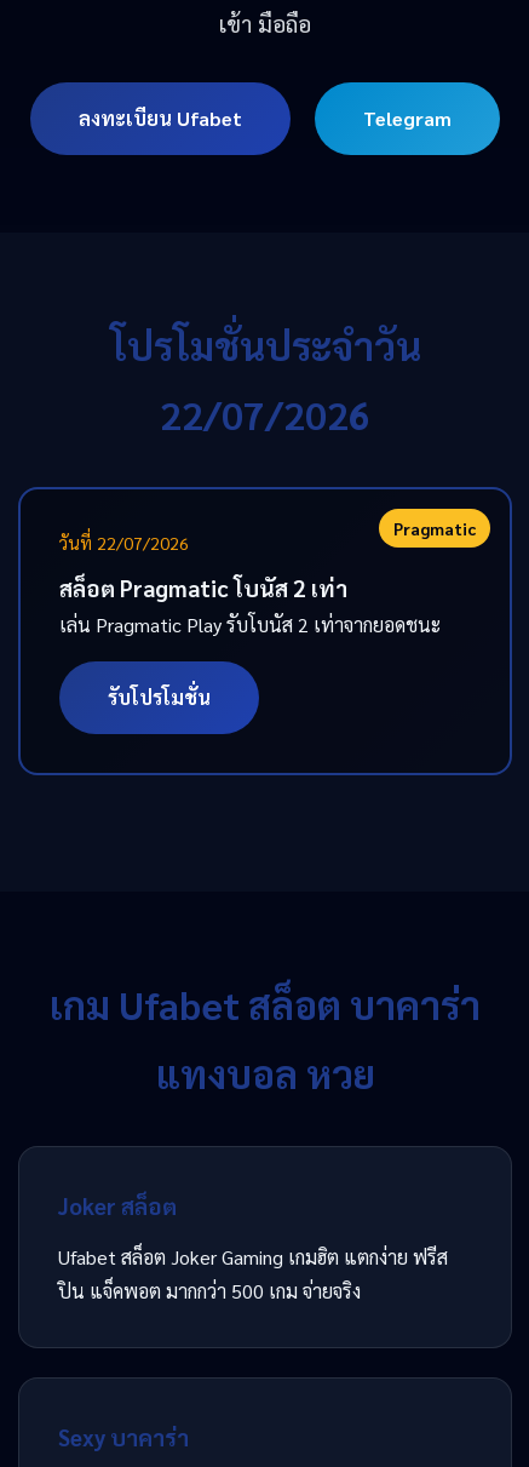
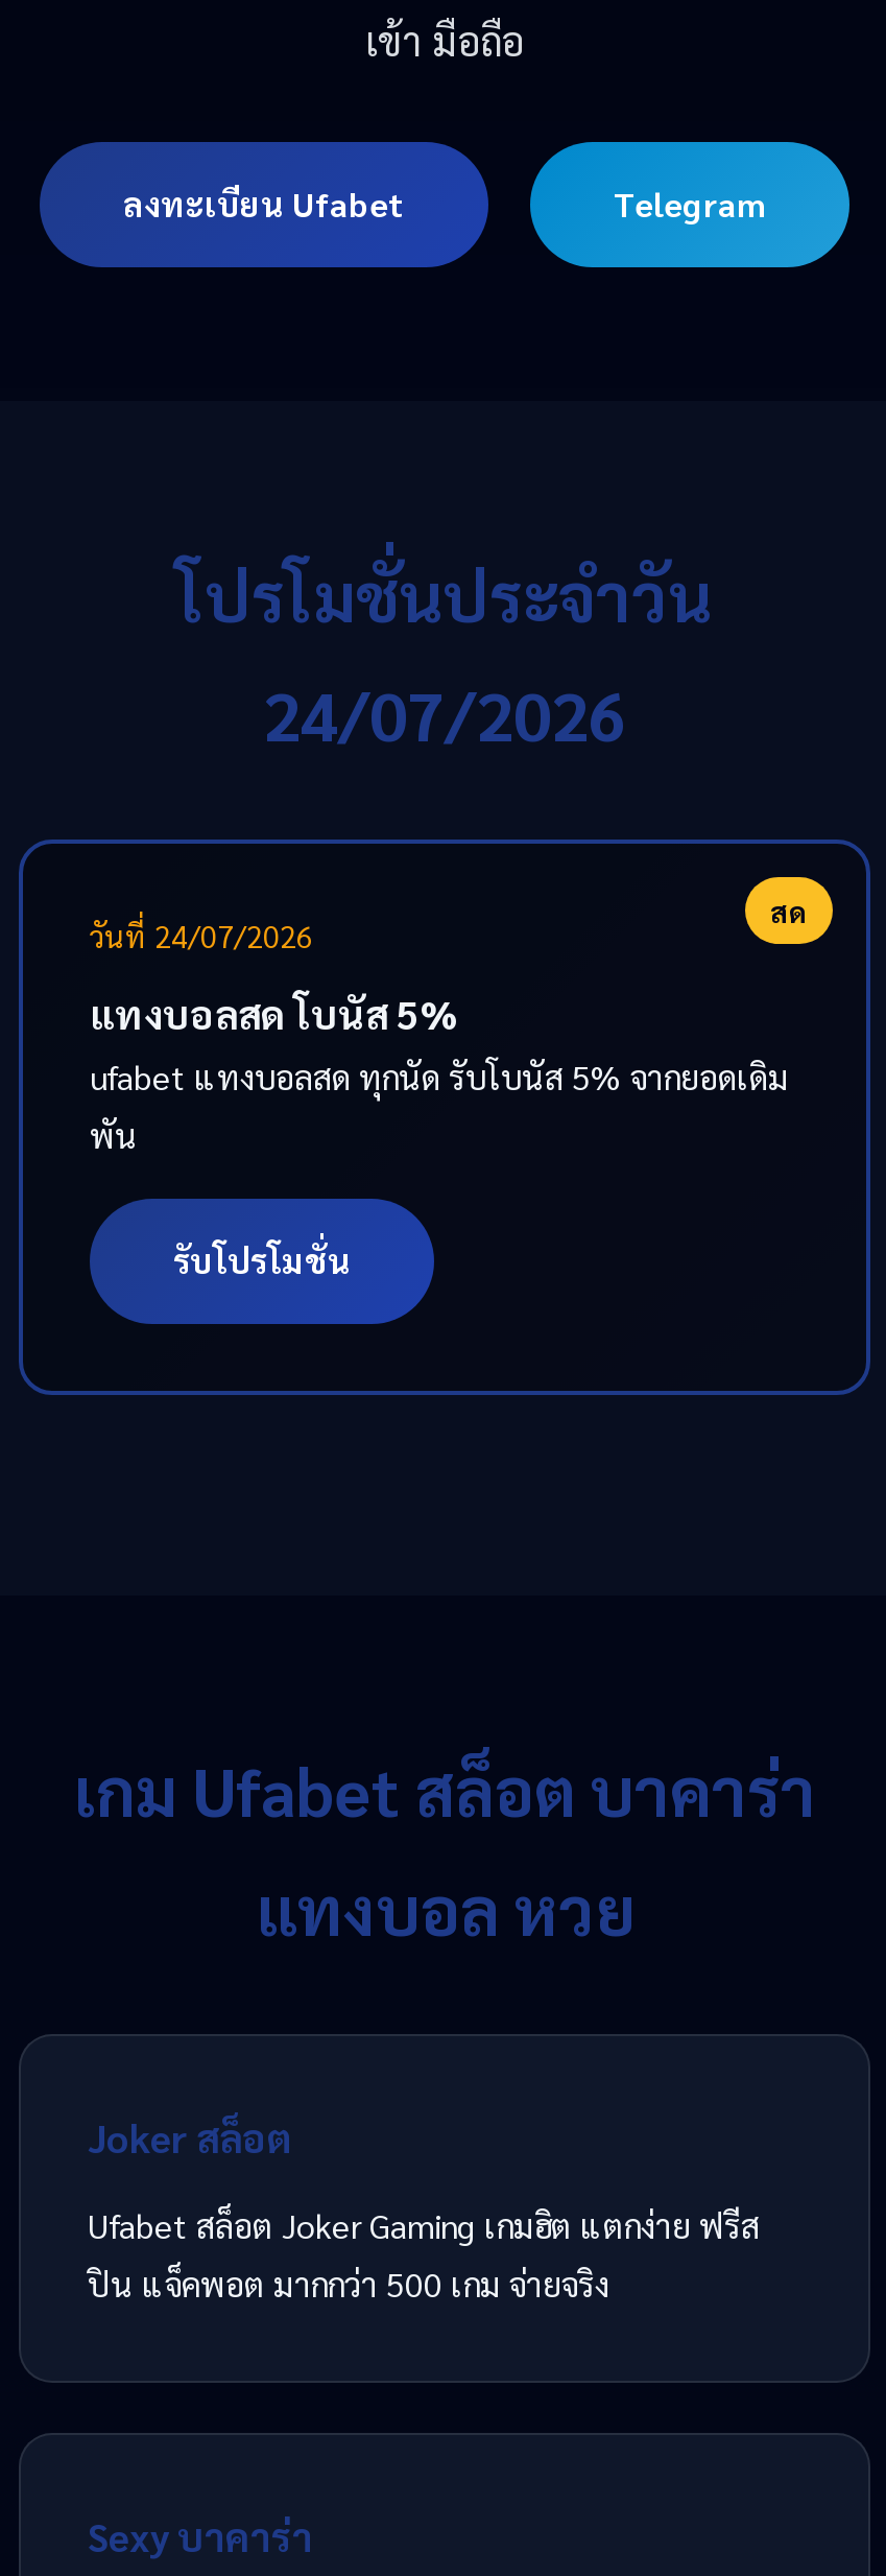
[160,389,370,439] 22/07/2026 -> [263,670,626,756] 24/07/2026
[59,517,476,554] Pragmatic | วันที่ 22/07/2026 -> [90,892,808,954] สด | วันที่ 24/07/2026
[59,573,441,637] สล็อต Pragmatic โบนัส 2 เท่า | เล่น Pragmatic Play รับโบนัส 2 เท่าจากยอดชนะ -> [90,988,789,1157] แทงบอลสด โบนัส 5% | ufabet แทงบอลสด ทุกนัด รับโบนัส 5% จากยอดเดิม | พัน

